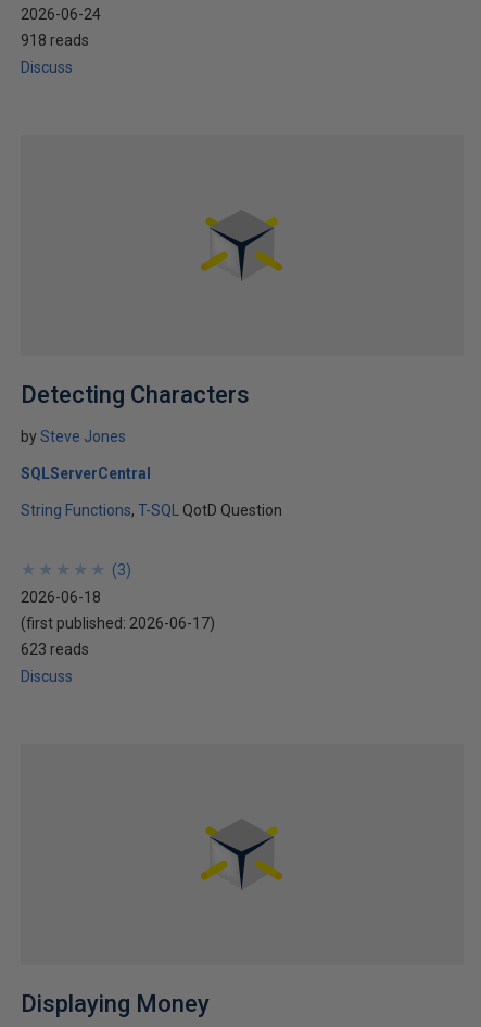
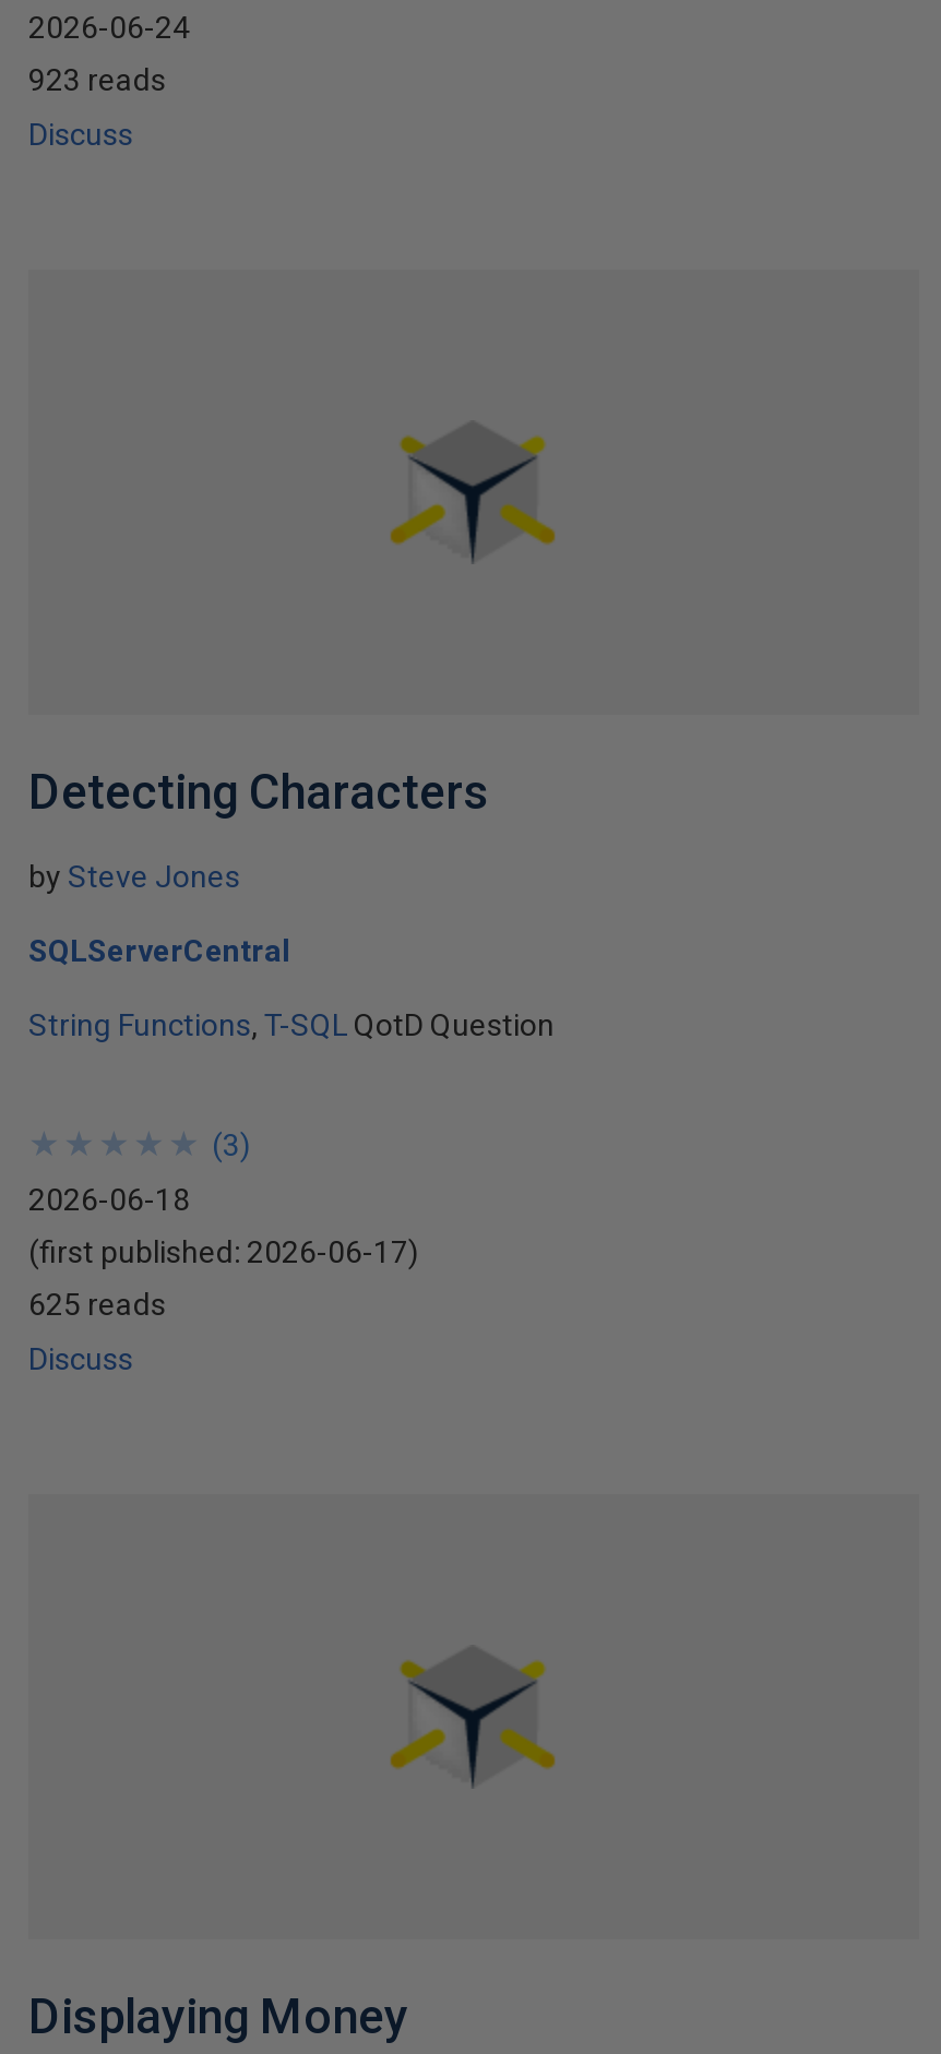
[21,31,89,49] 918 reads -> [28,62,166,97] 923 reads
[21,641,89,658] 623 reads -> [28,1287,166,1322] 625 reads

